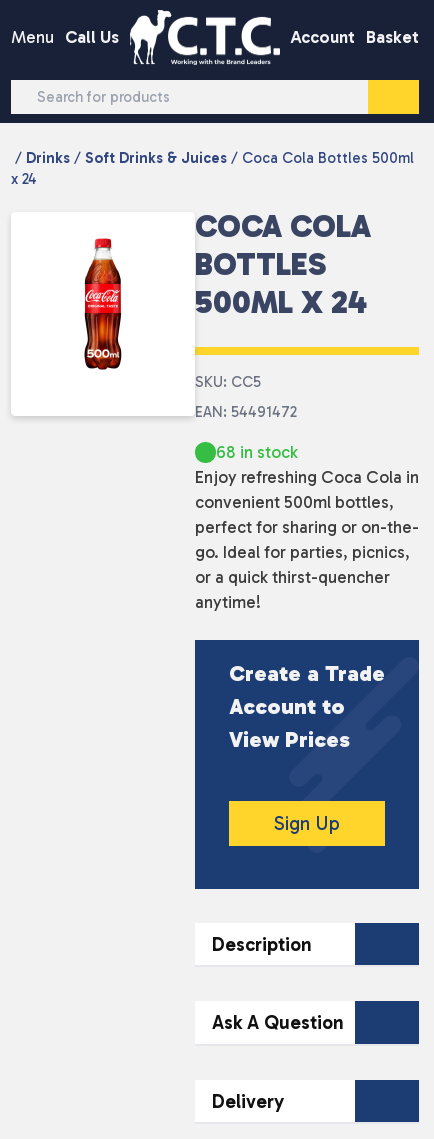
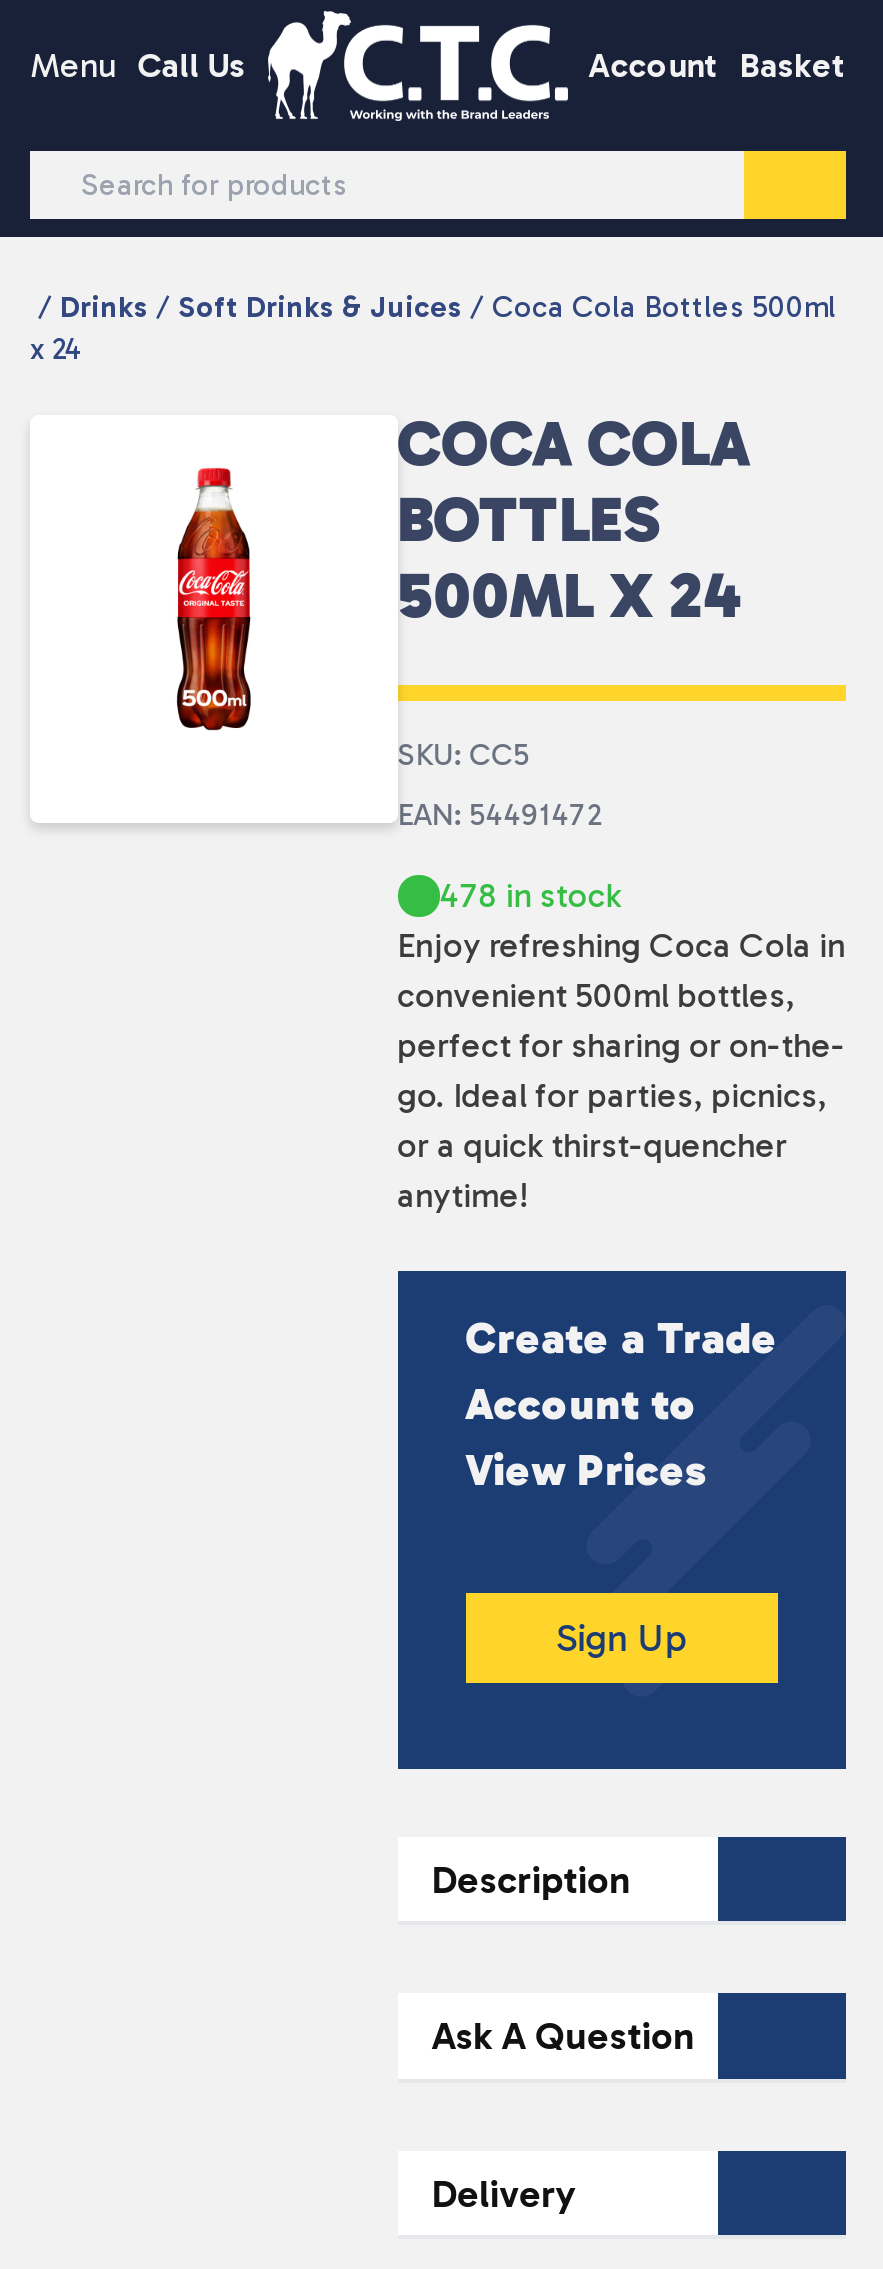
[216,442,298,462] 68 in stock -> [440,875,622,915] 478 in stock

